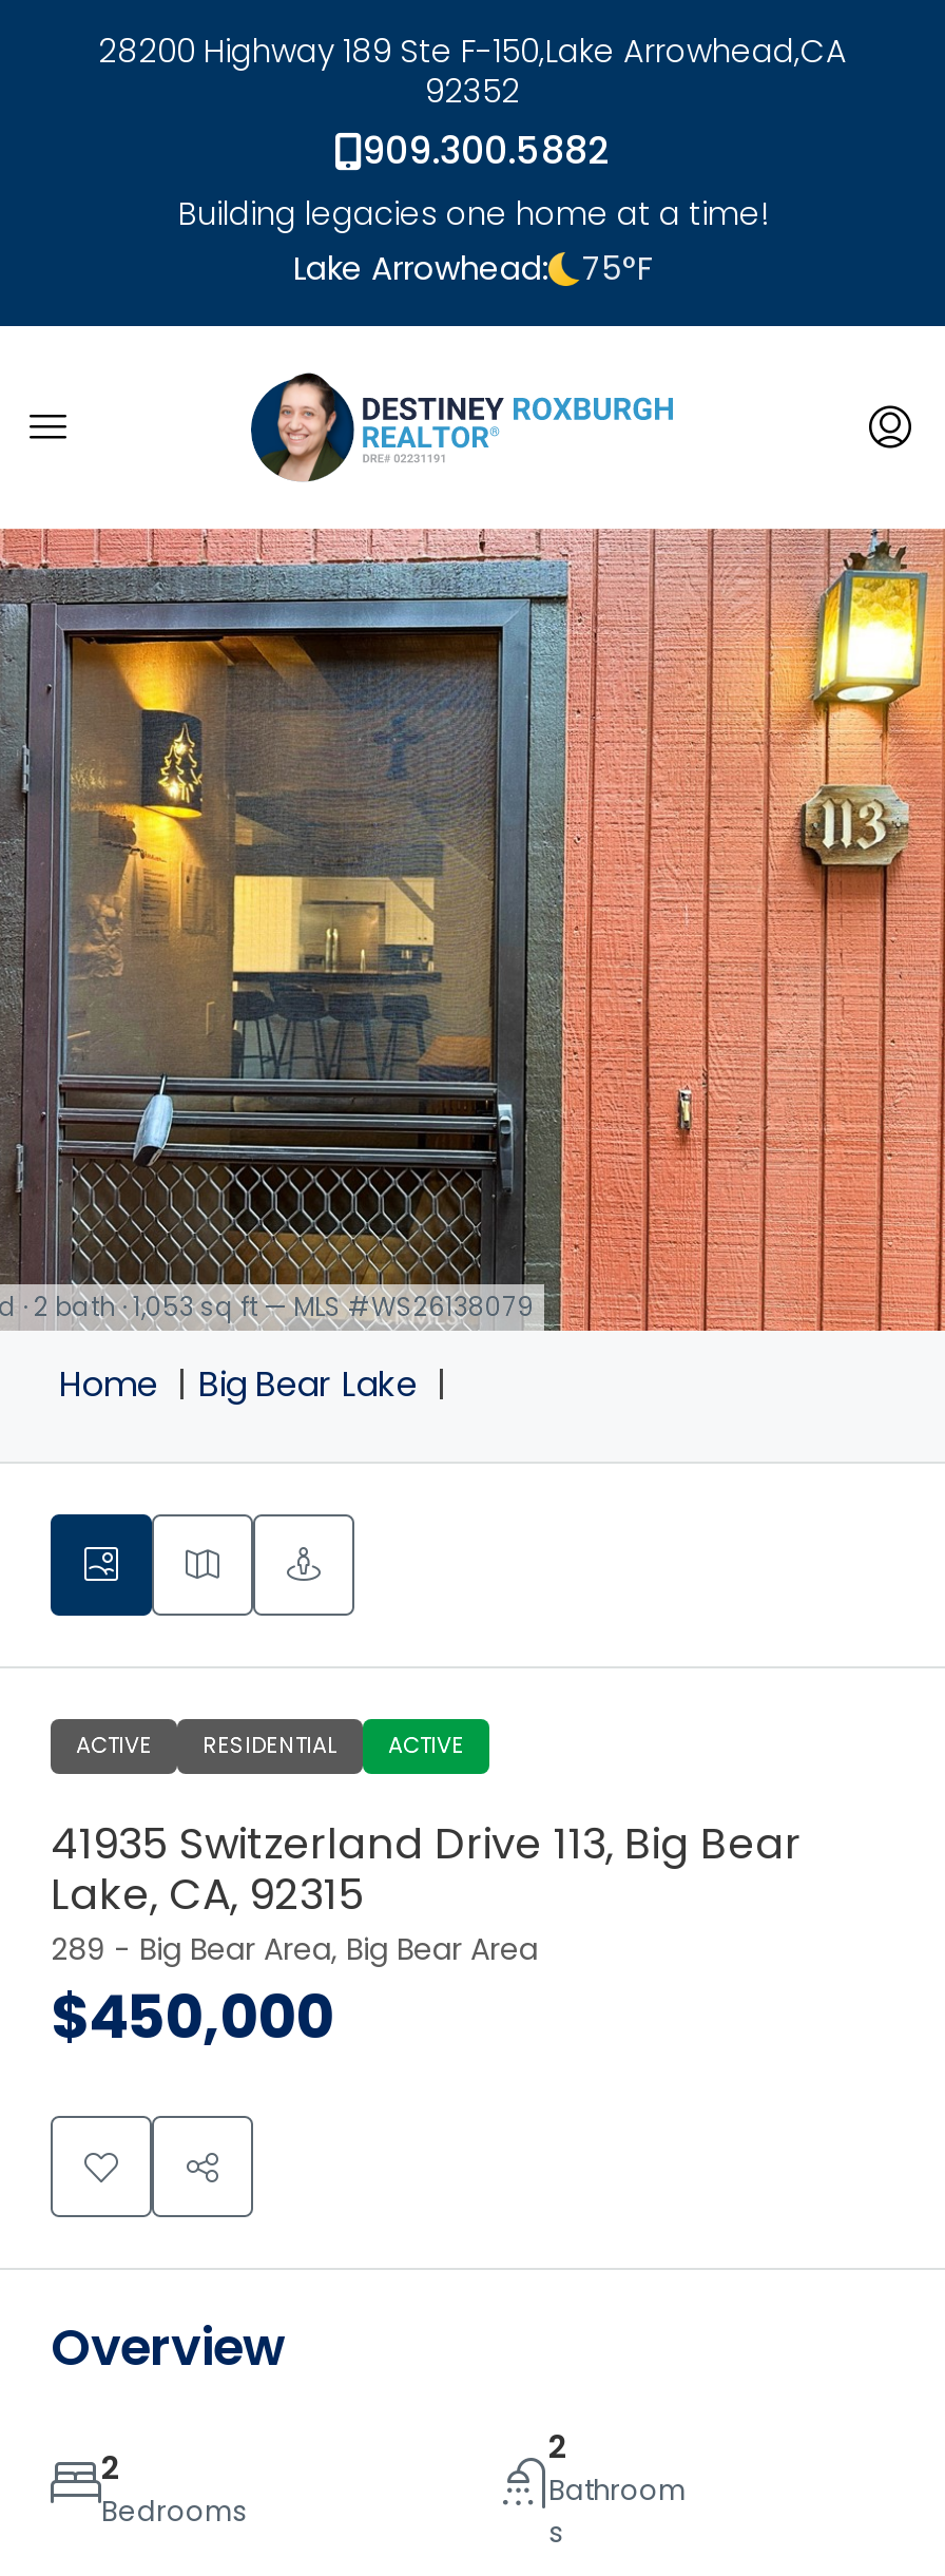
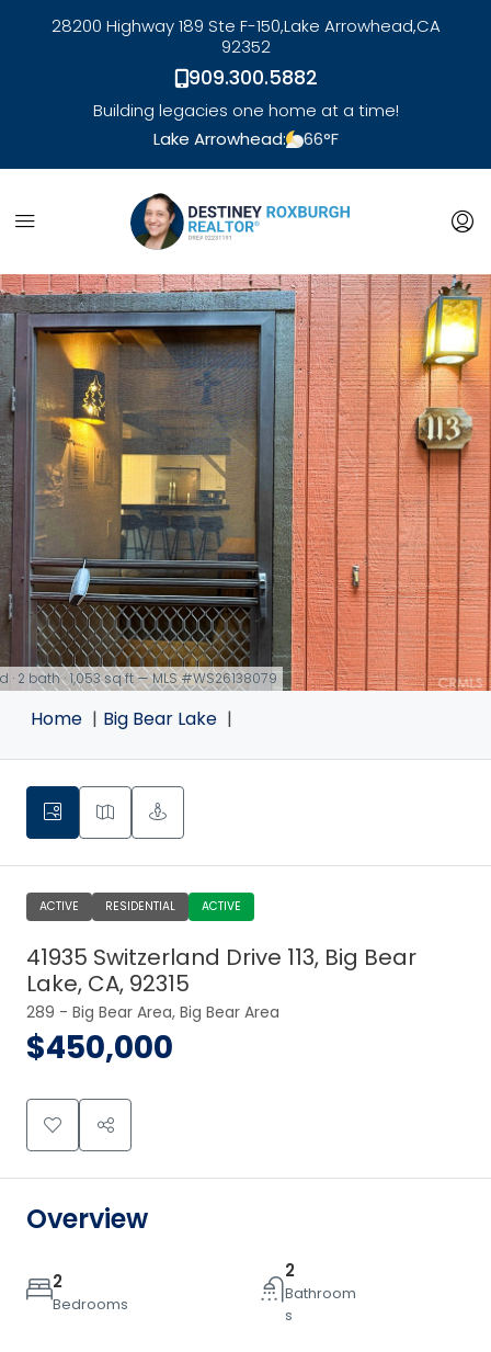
[293,246,652,290] Lake Arrowhead: 75°F -> [153,127,338,150] Lake Arrowhead: 66°F

